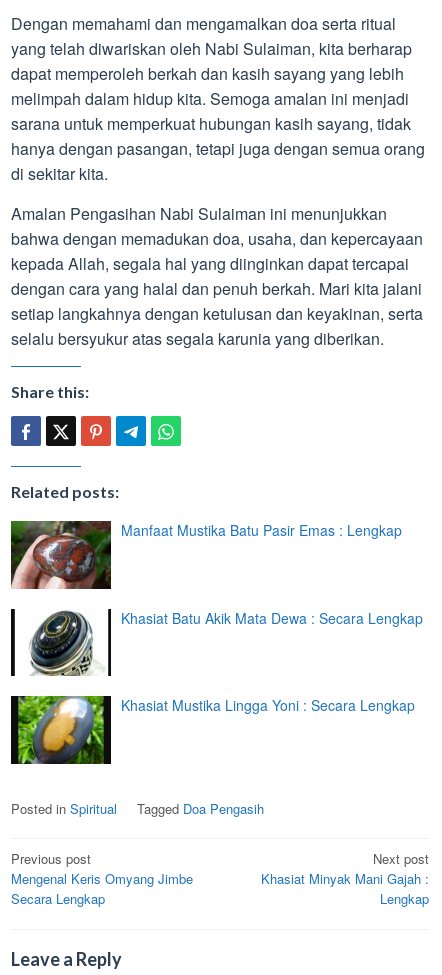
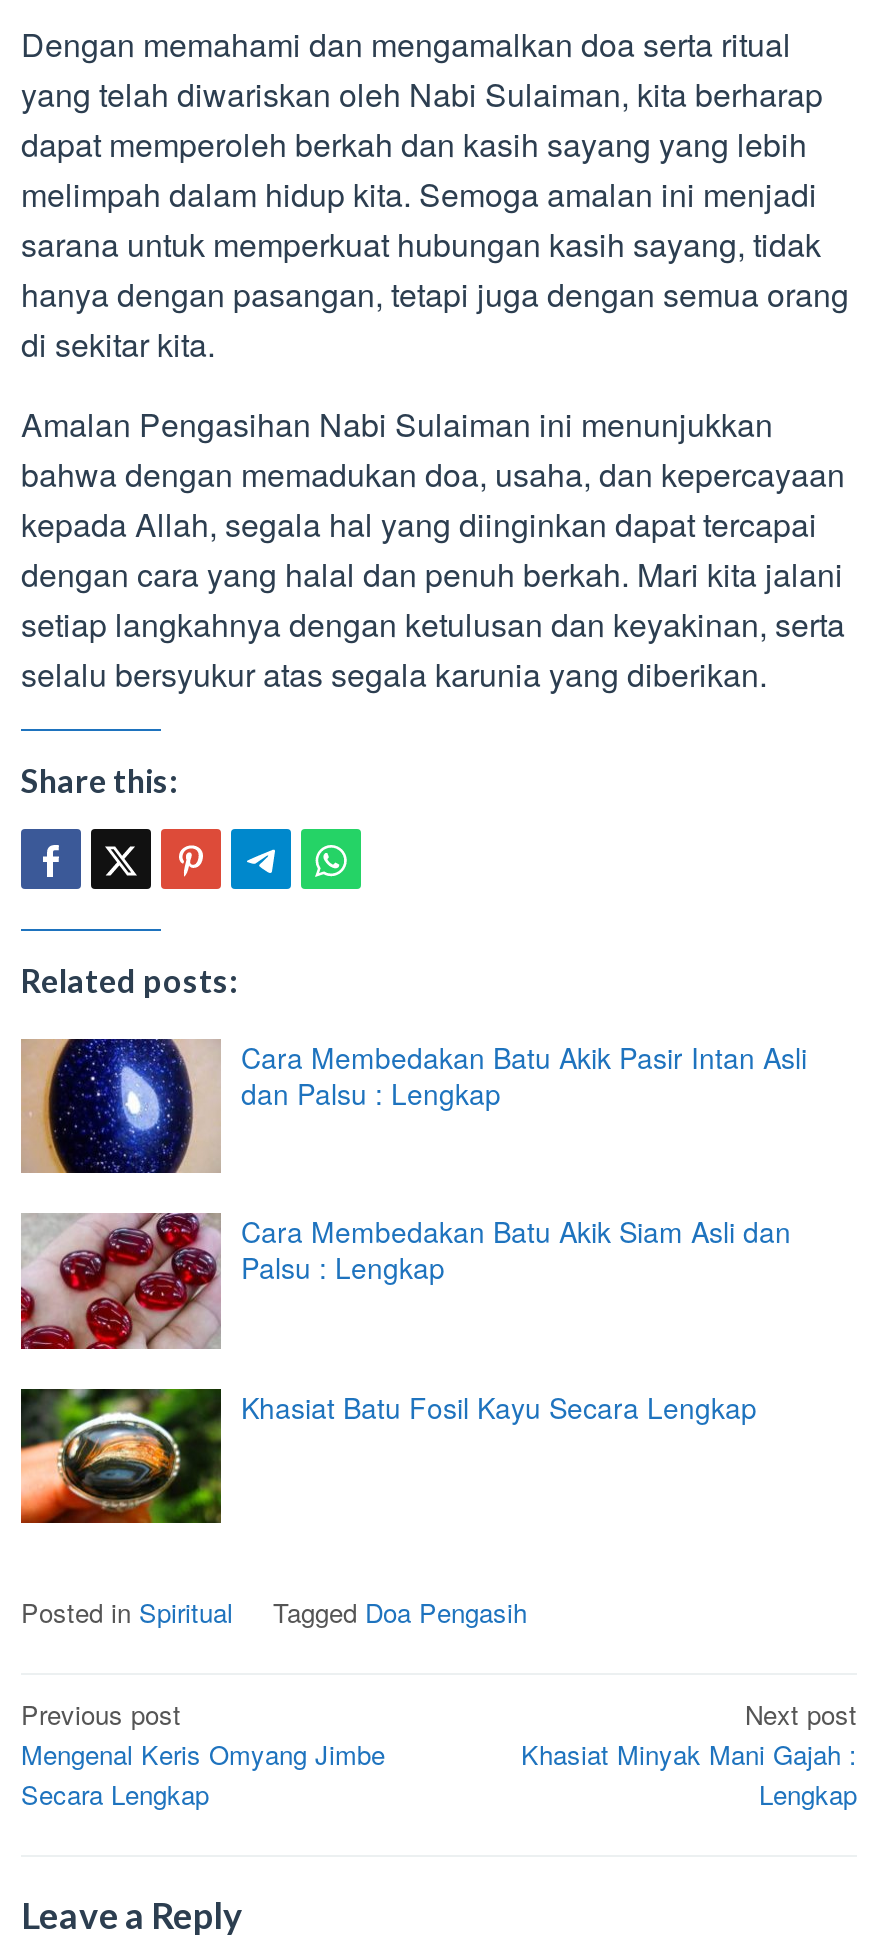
[10,520,402,590] [image] | Manfaat Mustika Batu Pasir Emas : Lengkap -> [21,1037,807,1175] [image] | Cara Membedakan Batu Akik Pasir Intan Asli | dan Palsu : Lengkap
[10,607,423,677] [image] | Khasiat Batu Akik Mata Dewa : Secara Lengkap -> [19,1211,791,1351] [image] | Cara Membedakan Batu Akik Siam Asli dan | Palsu : Lengkap
[10,695,415,765] [image] | Khasiat Mustika Lingga Yoni : Secara Lengkap -> [19,1387,757,1525] [image] | Khasiat Batu Fosil Kayu Secara Lengkap

